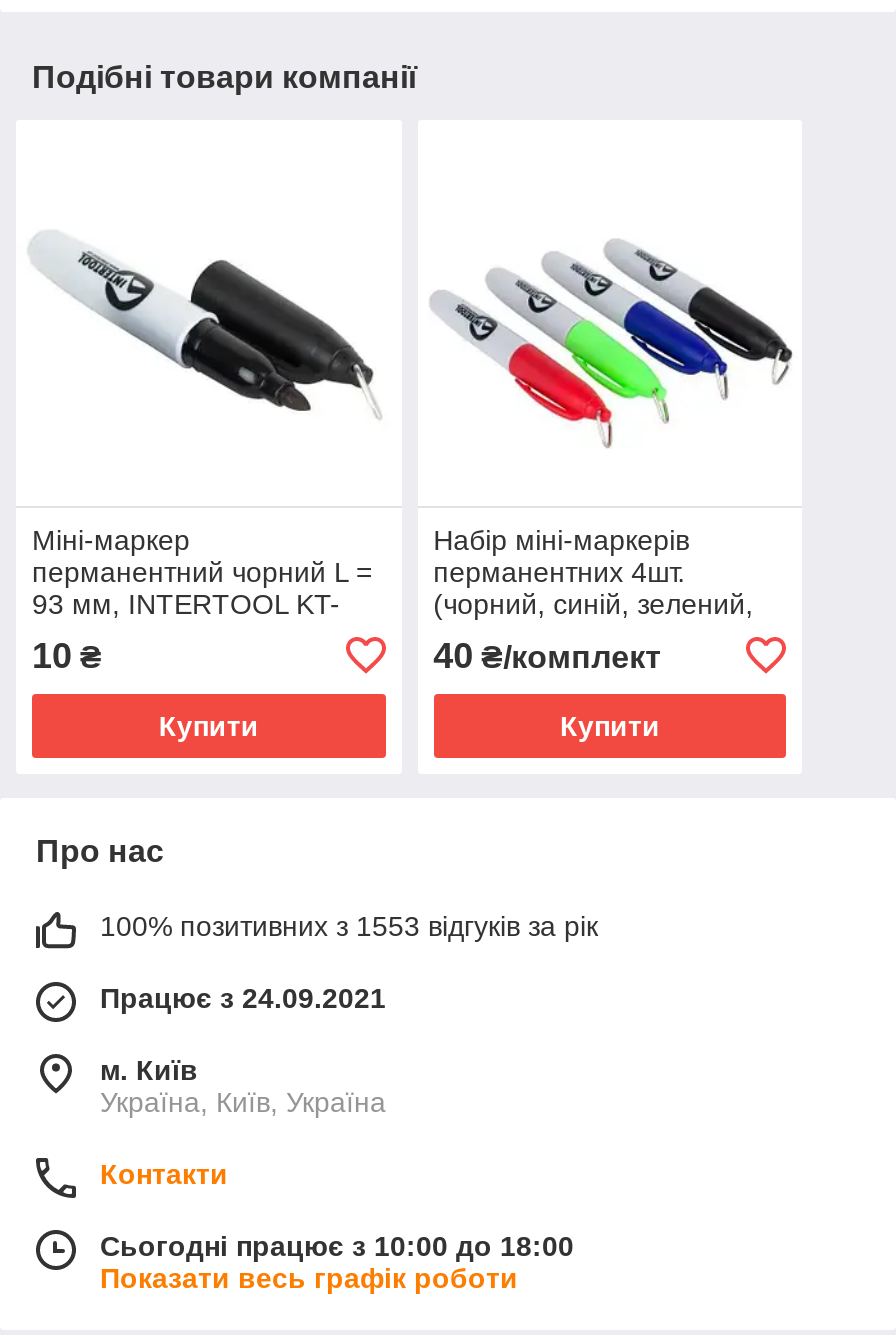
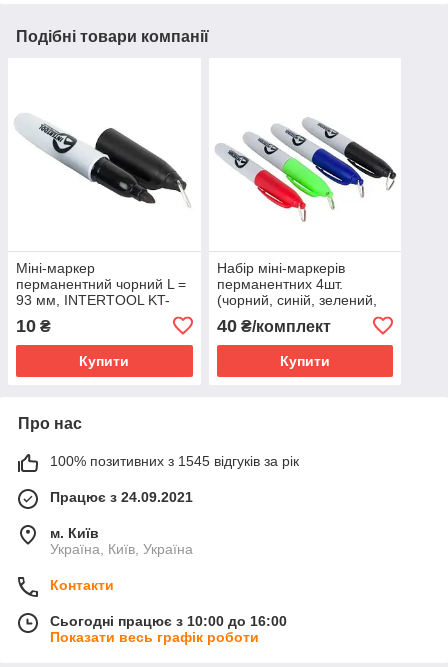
[100,910,598,942] 100% позитивних з 1553 відгуків за рік -> [50,453,299,469] 100% позитивних з 1545 відгуків за рік
[100,1230,574,1262] Сьогодні працює з 10:00 до 18:00 -> [50,613,287,629] Сьогодні працює з 10:00 до 16:00

